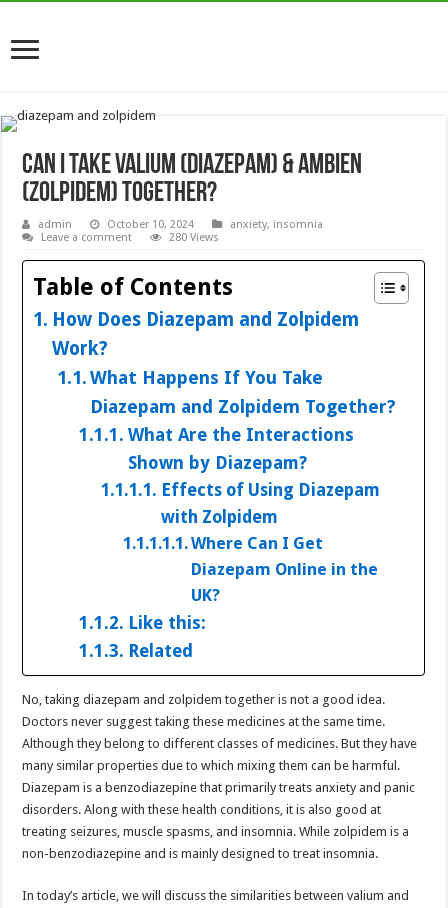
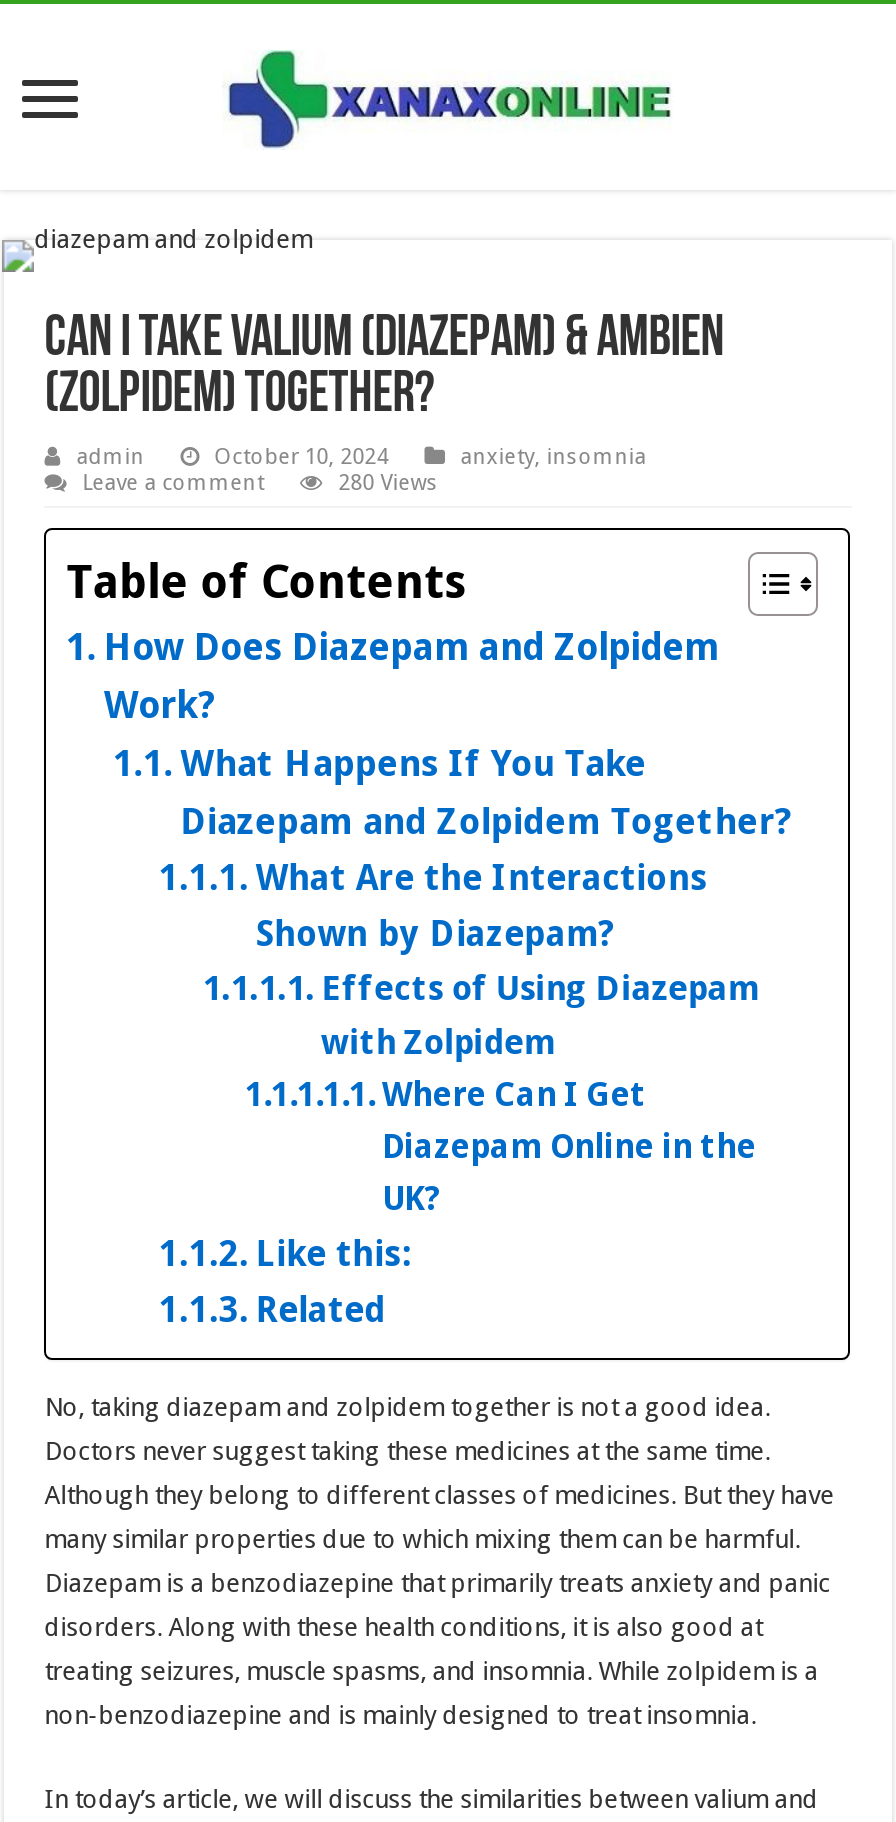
none -> [226,48,672,150] [image]

